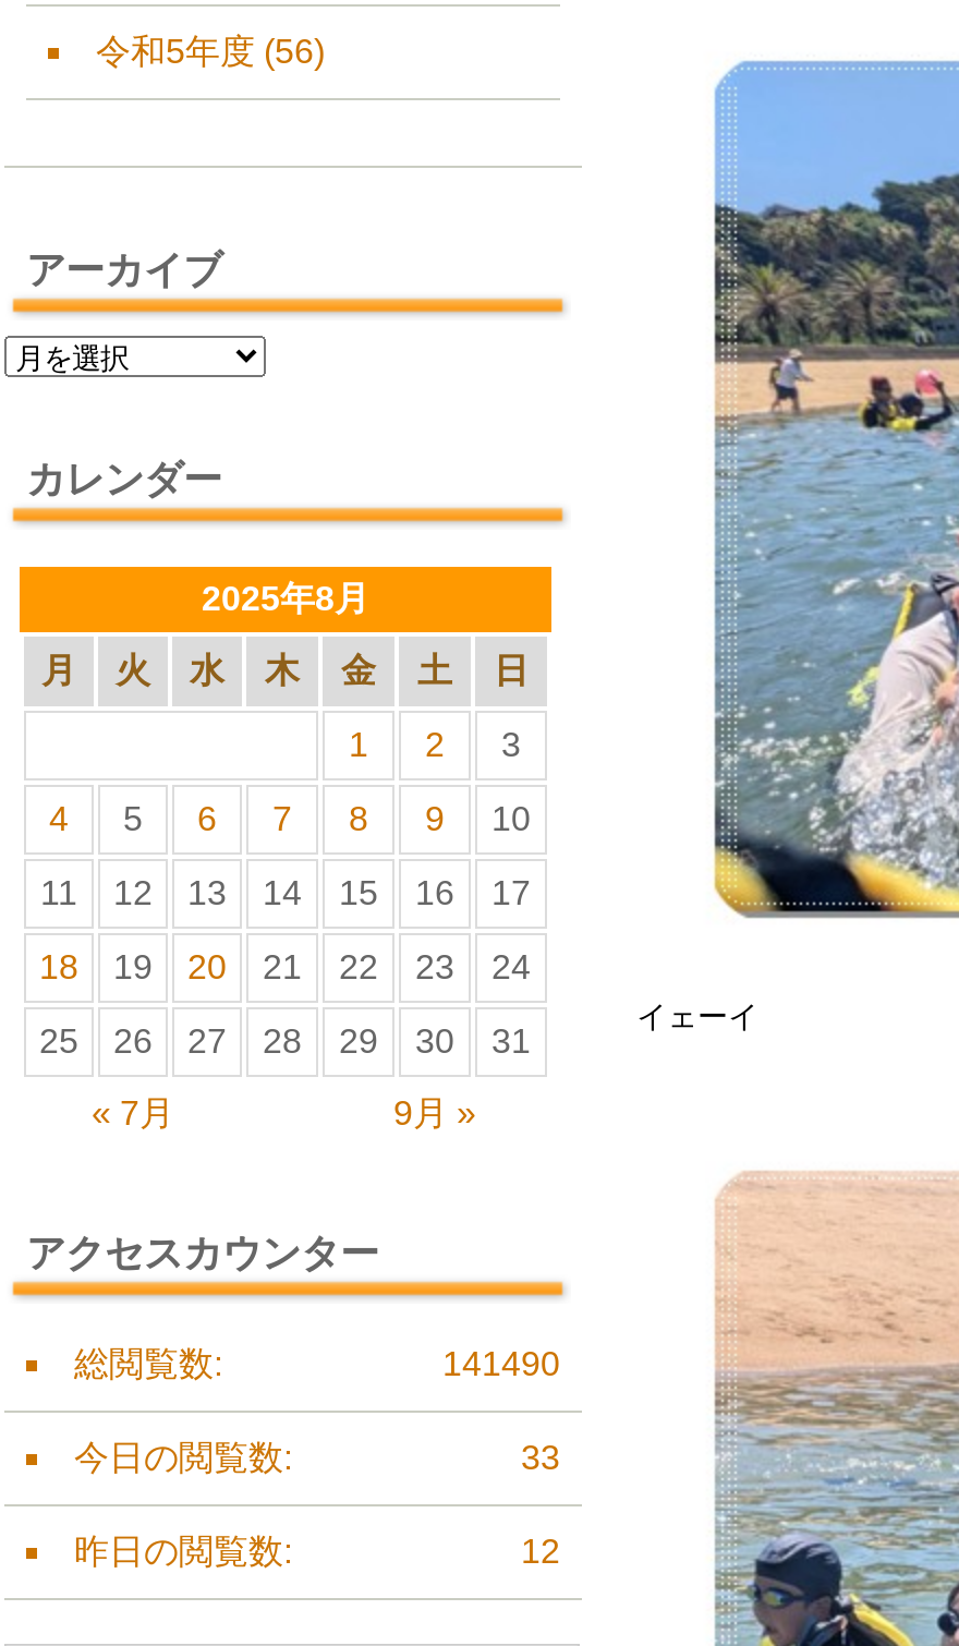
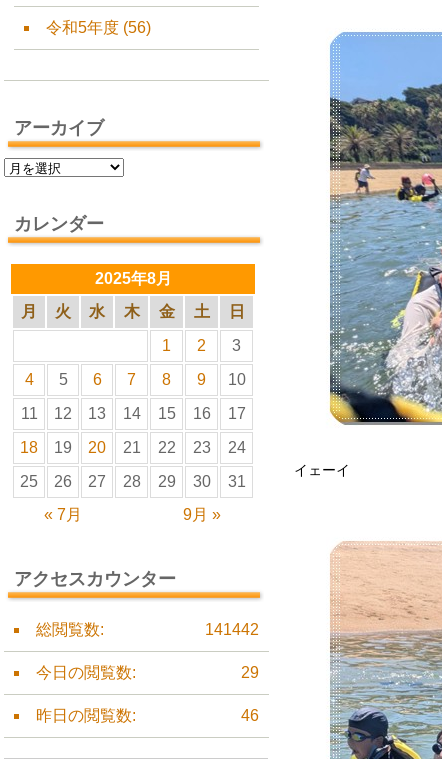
[442,1345,560,1382] 141490 -> [205,621,259,638] 141442
[521,1439,560,1476] 33 -> [241,664,259,681] 29
[521,1533,560,1570] 12 -> [241,707,259,724] 46

